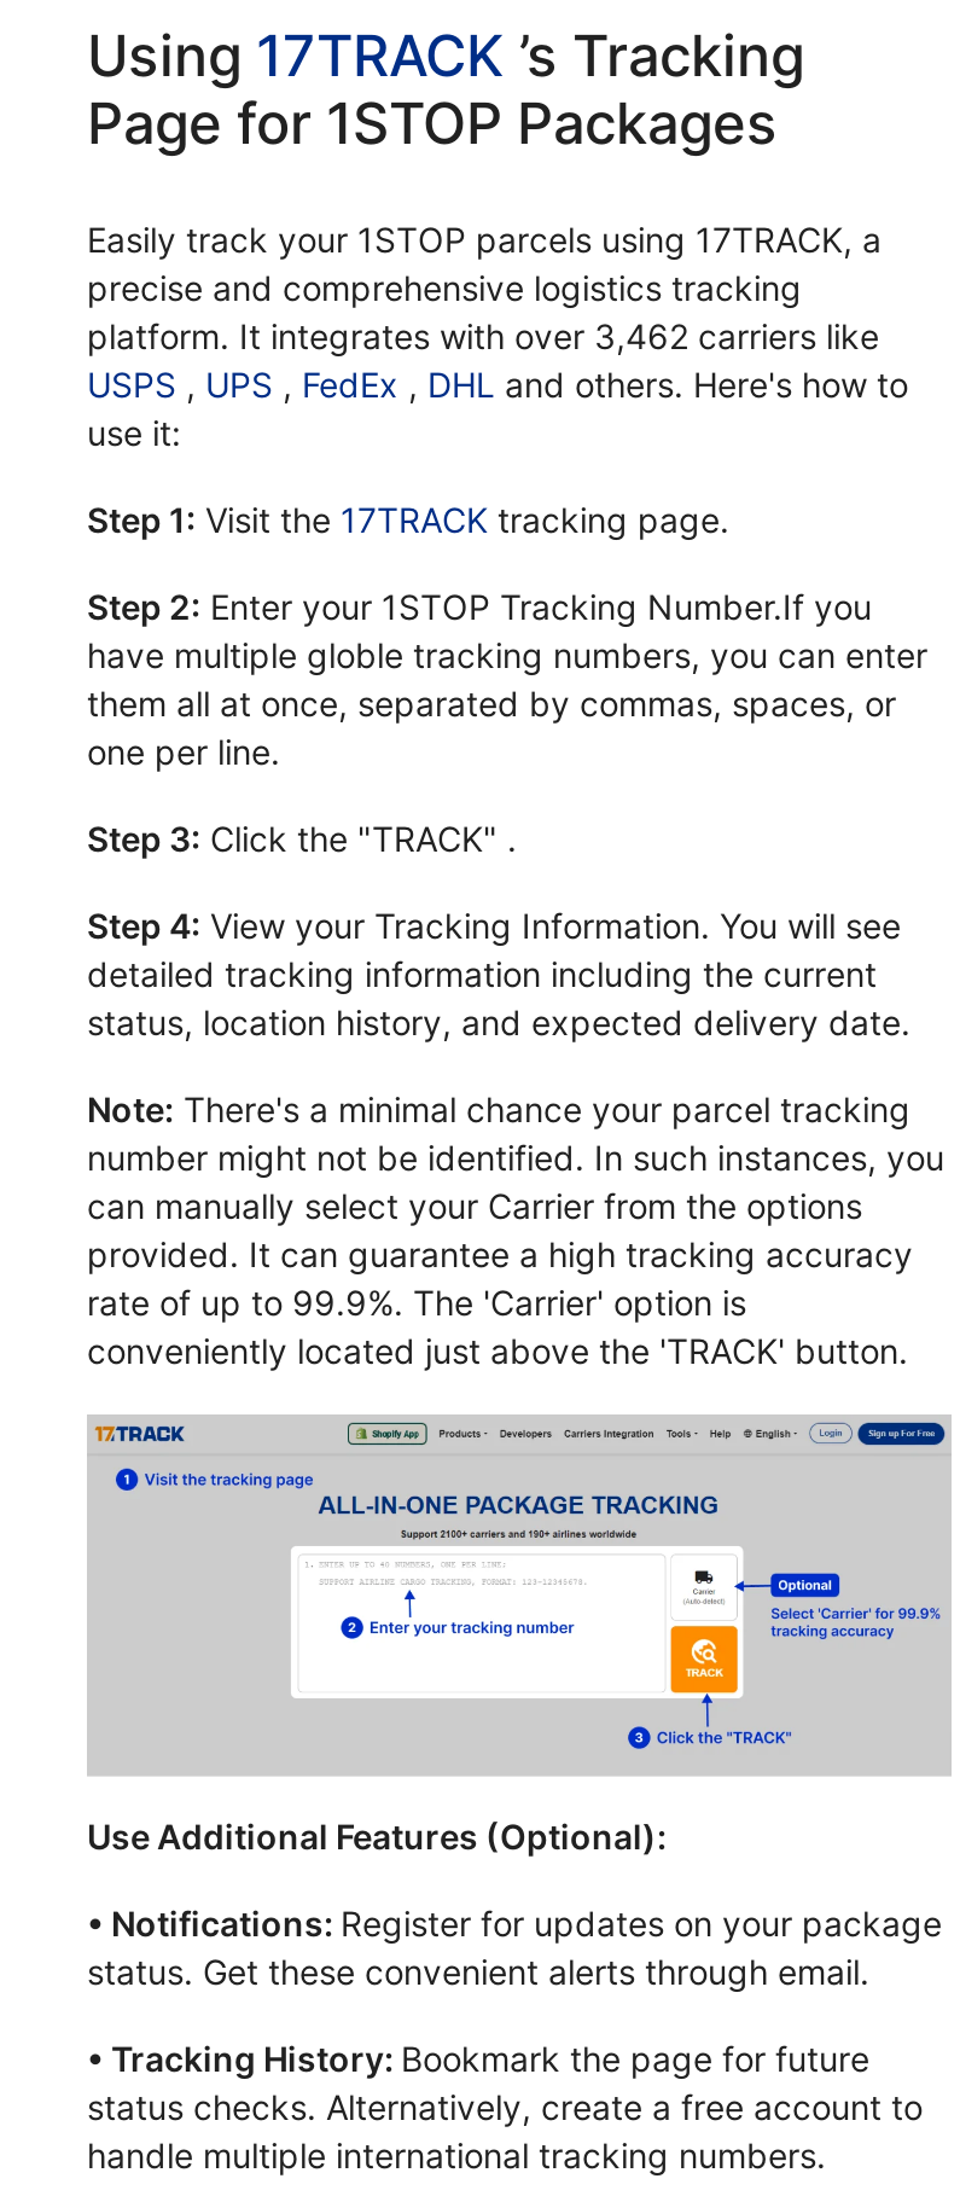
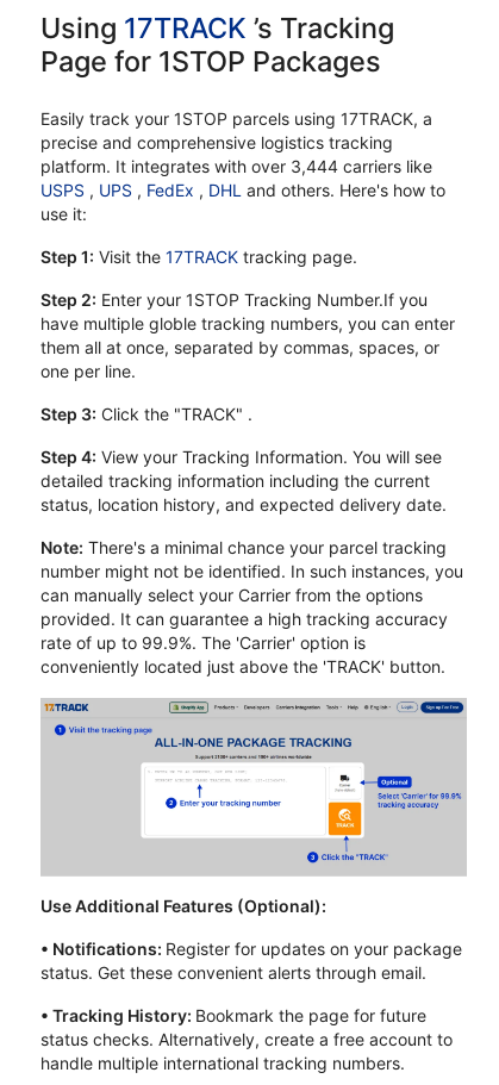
[87,315,879,356] platform. It integrates with over 3,462 carriers like -> [40,156,432,176] platform. It integrates with over 3,444 carriers like

